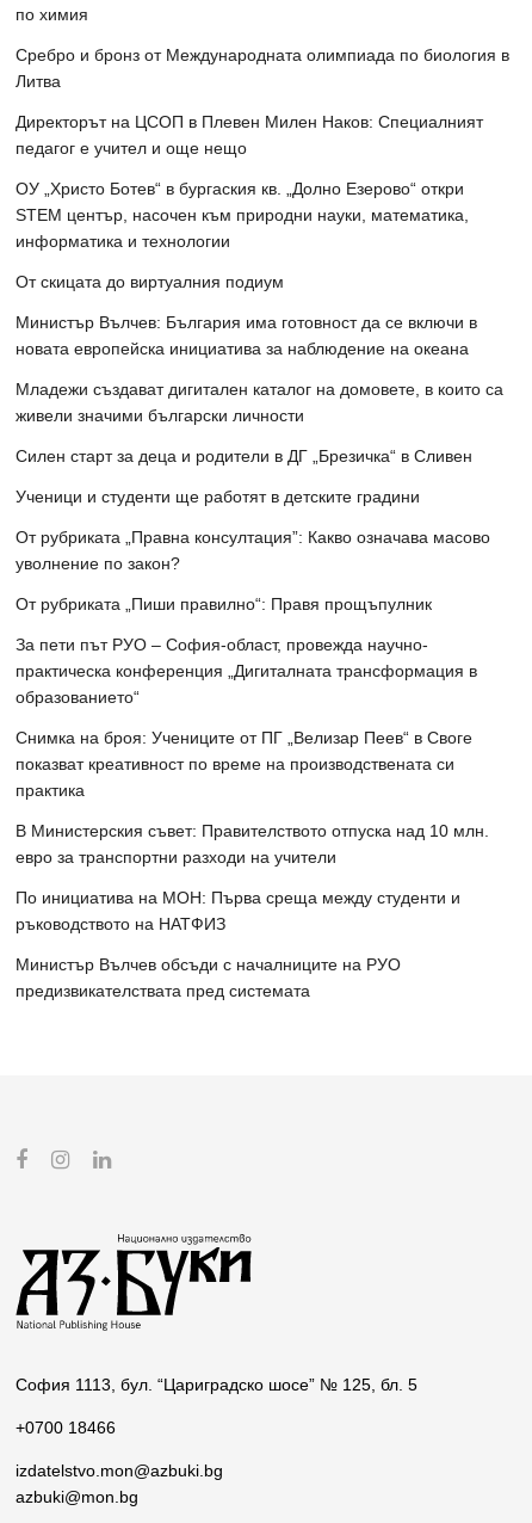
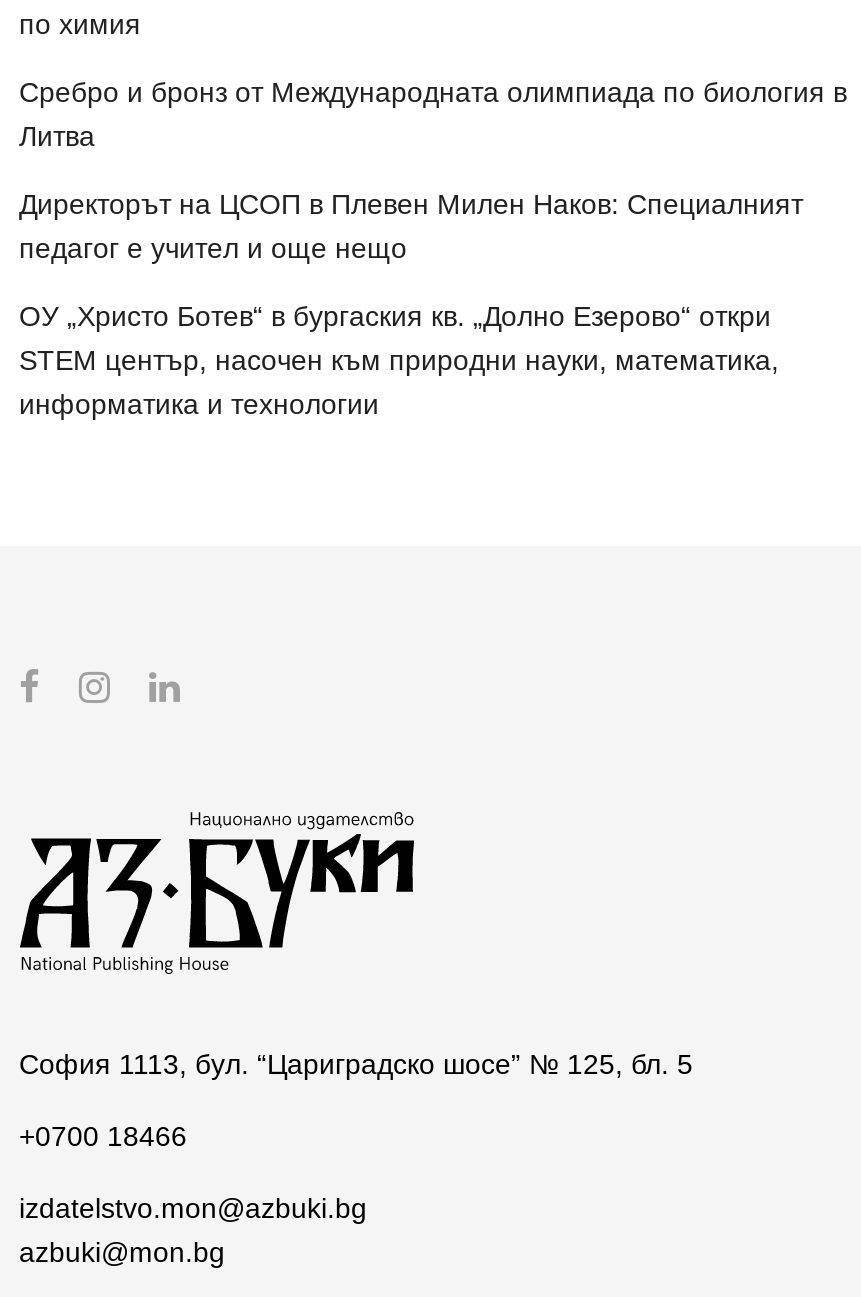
[16,272,503,1000] От скицата до виртуалния подиум | Министър Вълчев: България има готовност да се включи в | новата европейска инициатива за наблюдение на океана | Младежи създават дигитален каталог на домовете, в които са | живели значими български личности | Силен старт за деца и родители в ДГ „Брезичка“ в Сливен | Ученици и студенти ще работят в детските градини | От рубриката „Правна консултация”: Какво означава масово | уволнение по закон? | От рубриката „Пиши правилно“: Правя прощъпулник | За пети път РУО – София-област, провежда научно- | практическа конференция „Дигиталната трансформация в | образованието“ | Снимка на броя: Учениците от ПГ „Велизар Пеев“ в Своге | показват креативност по време на производствената си | практика | В Министерския съвет: Правителството отпуска над 10 млн. | евро за транспортни разходи на учители | По инициатива на МОН: Първа среща между студенти и | ръководството на НАТФИЗ | Министър Вълчев обсъди с началниците на РУО | предизвикателствата пред системата -> none

